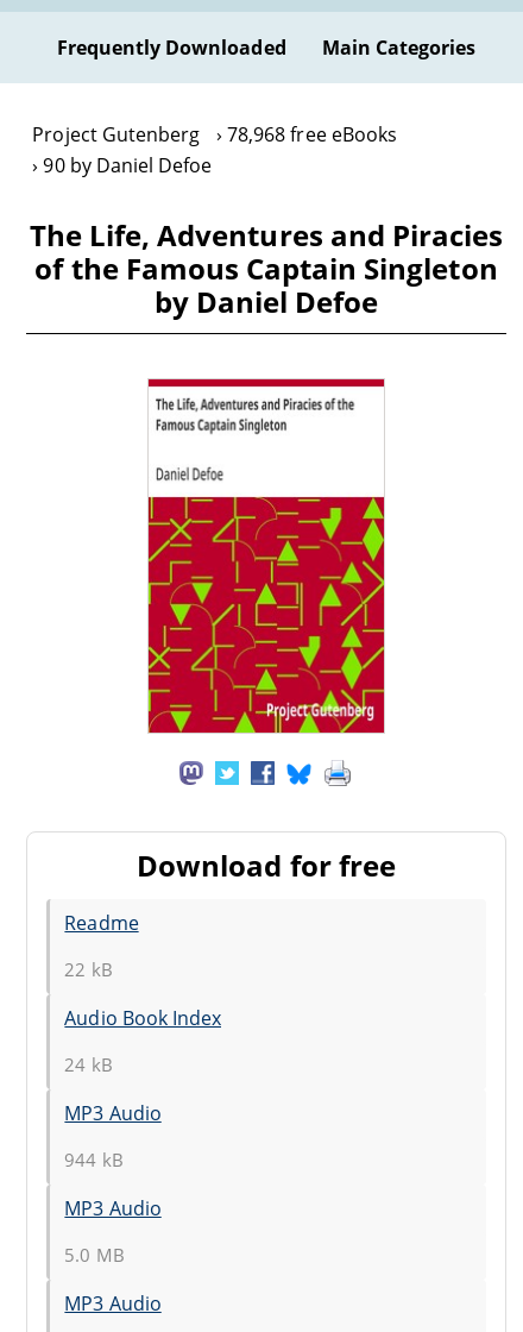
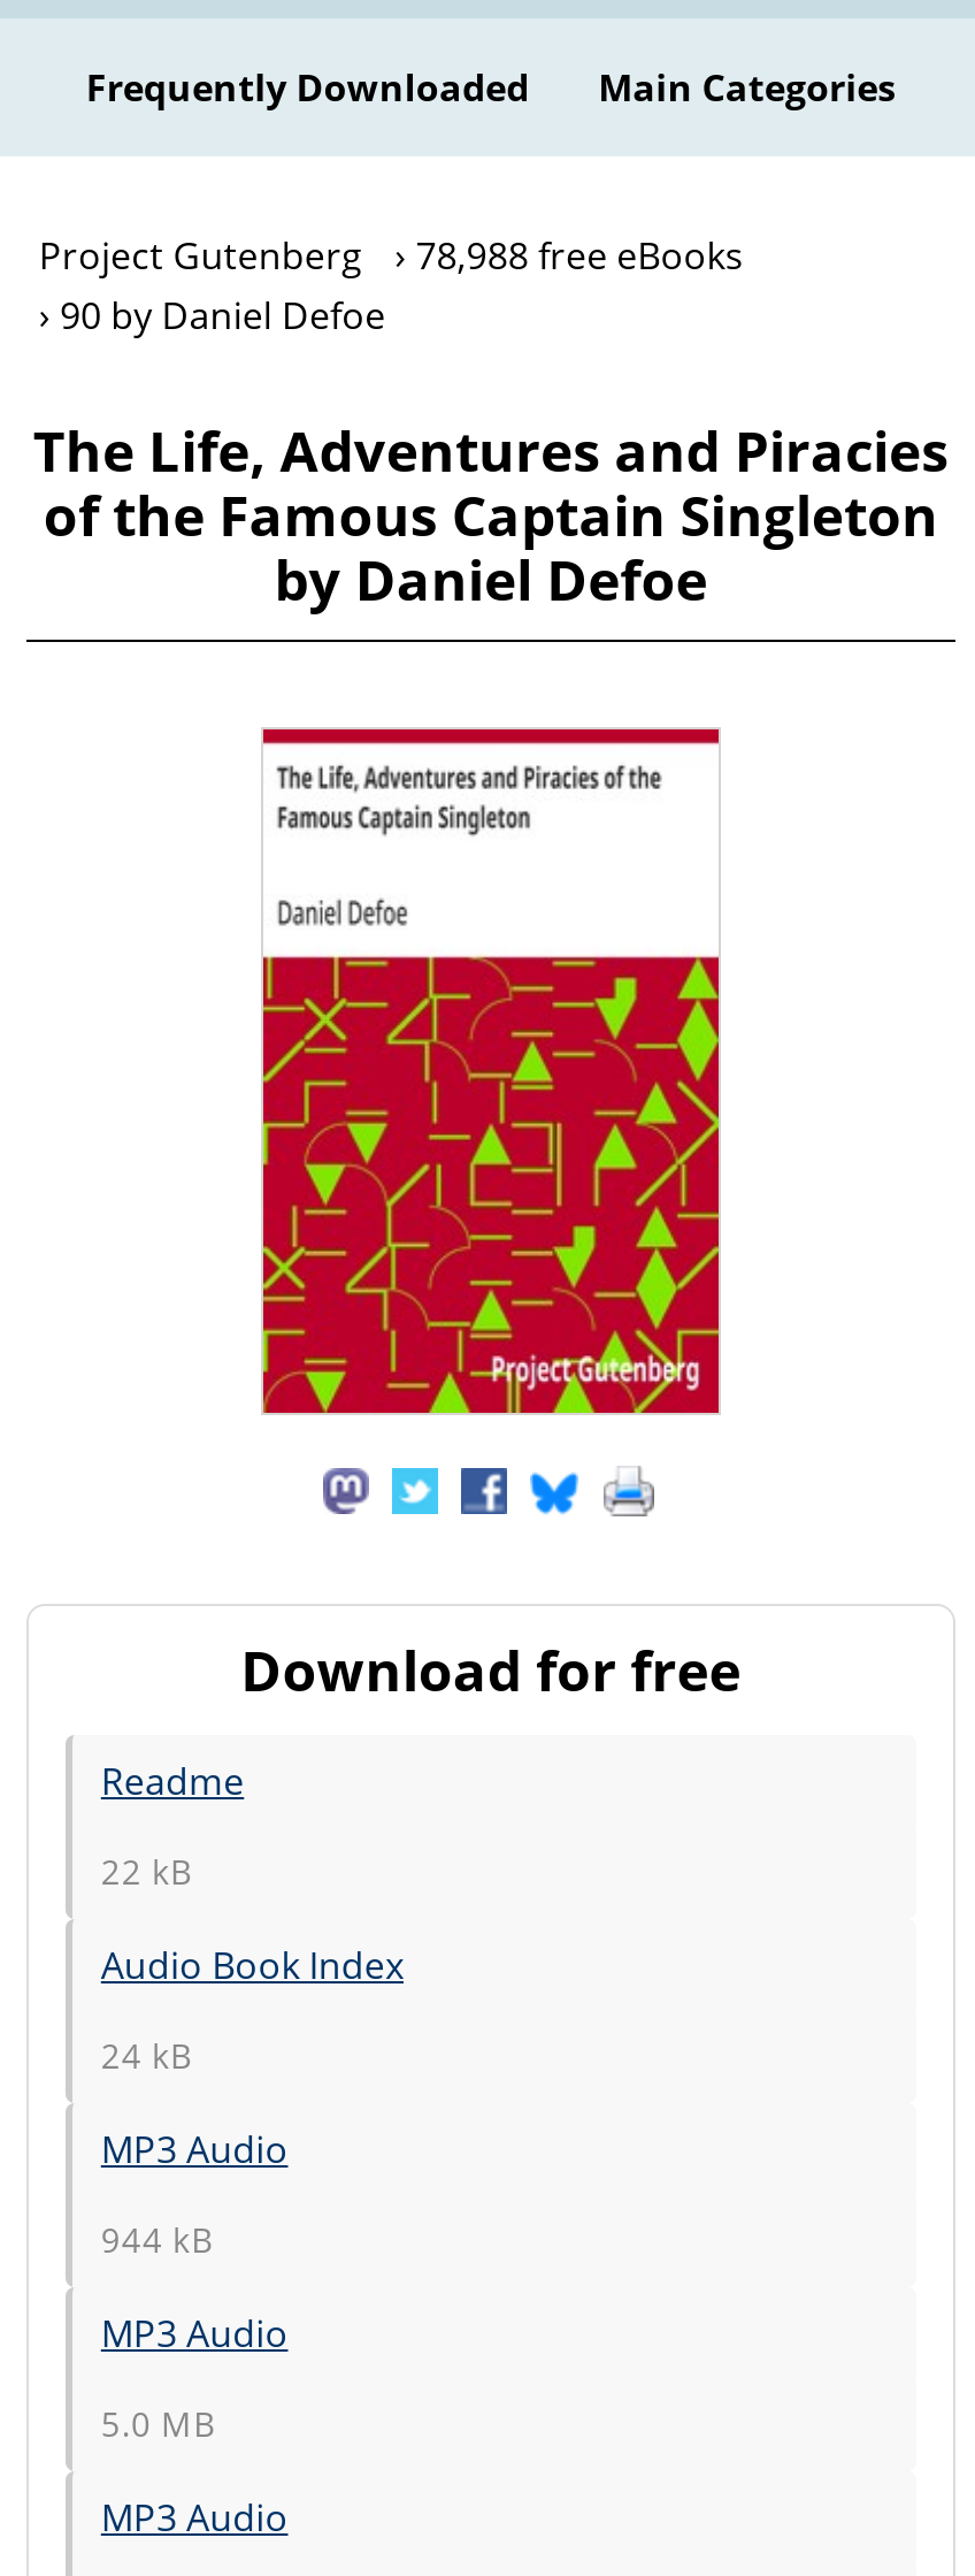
[33,121,397,147] Project Gutenberg 78,968 free eBooks -> [39,230,744,281] Project Gutenberg 78,988 free eBooks

